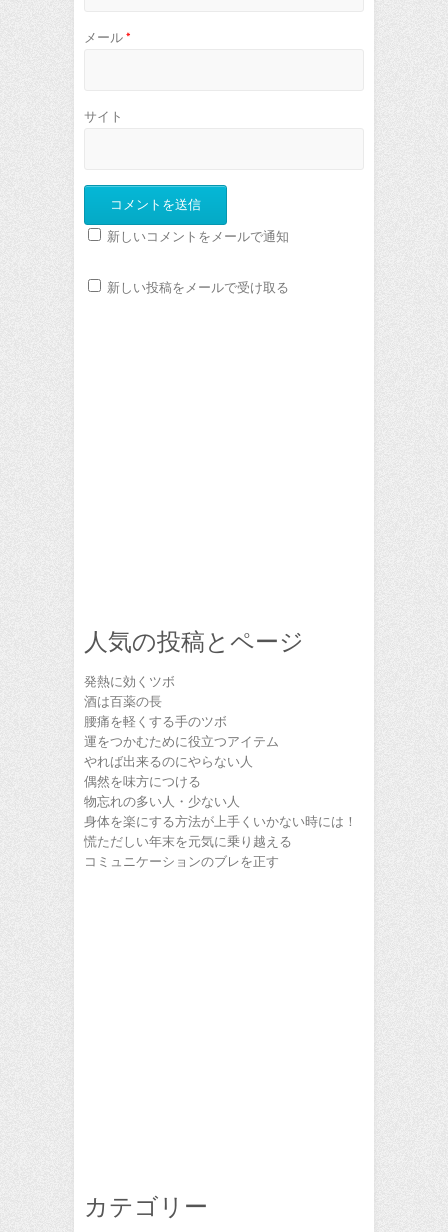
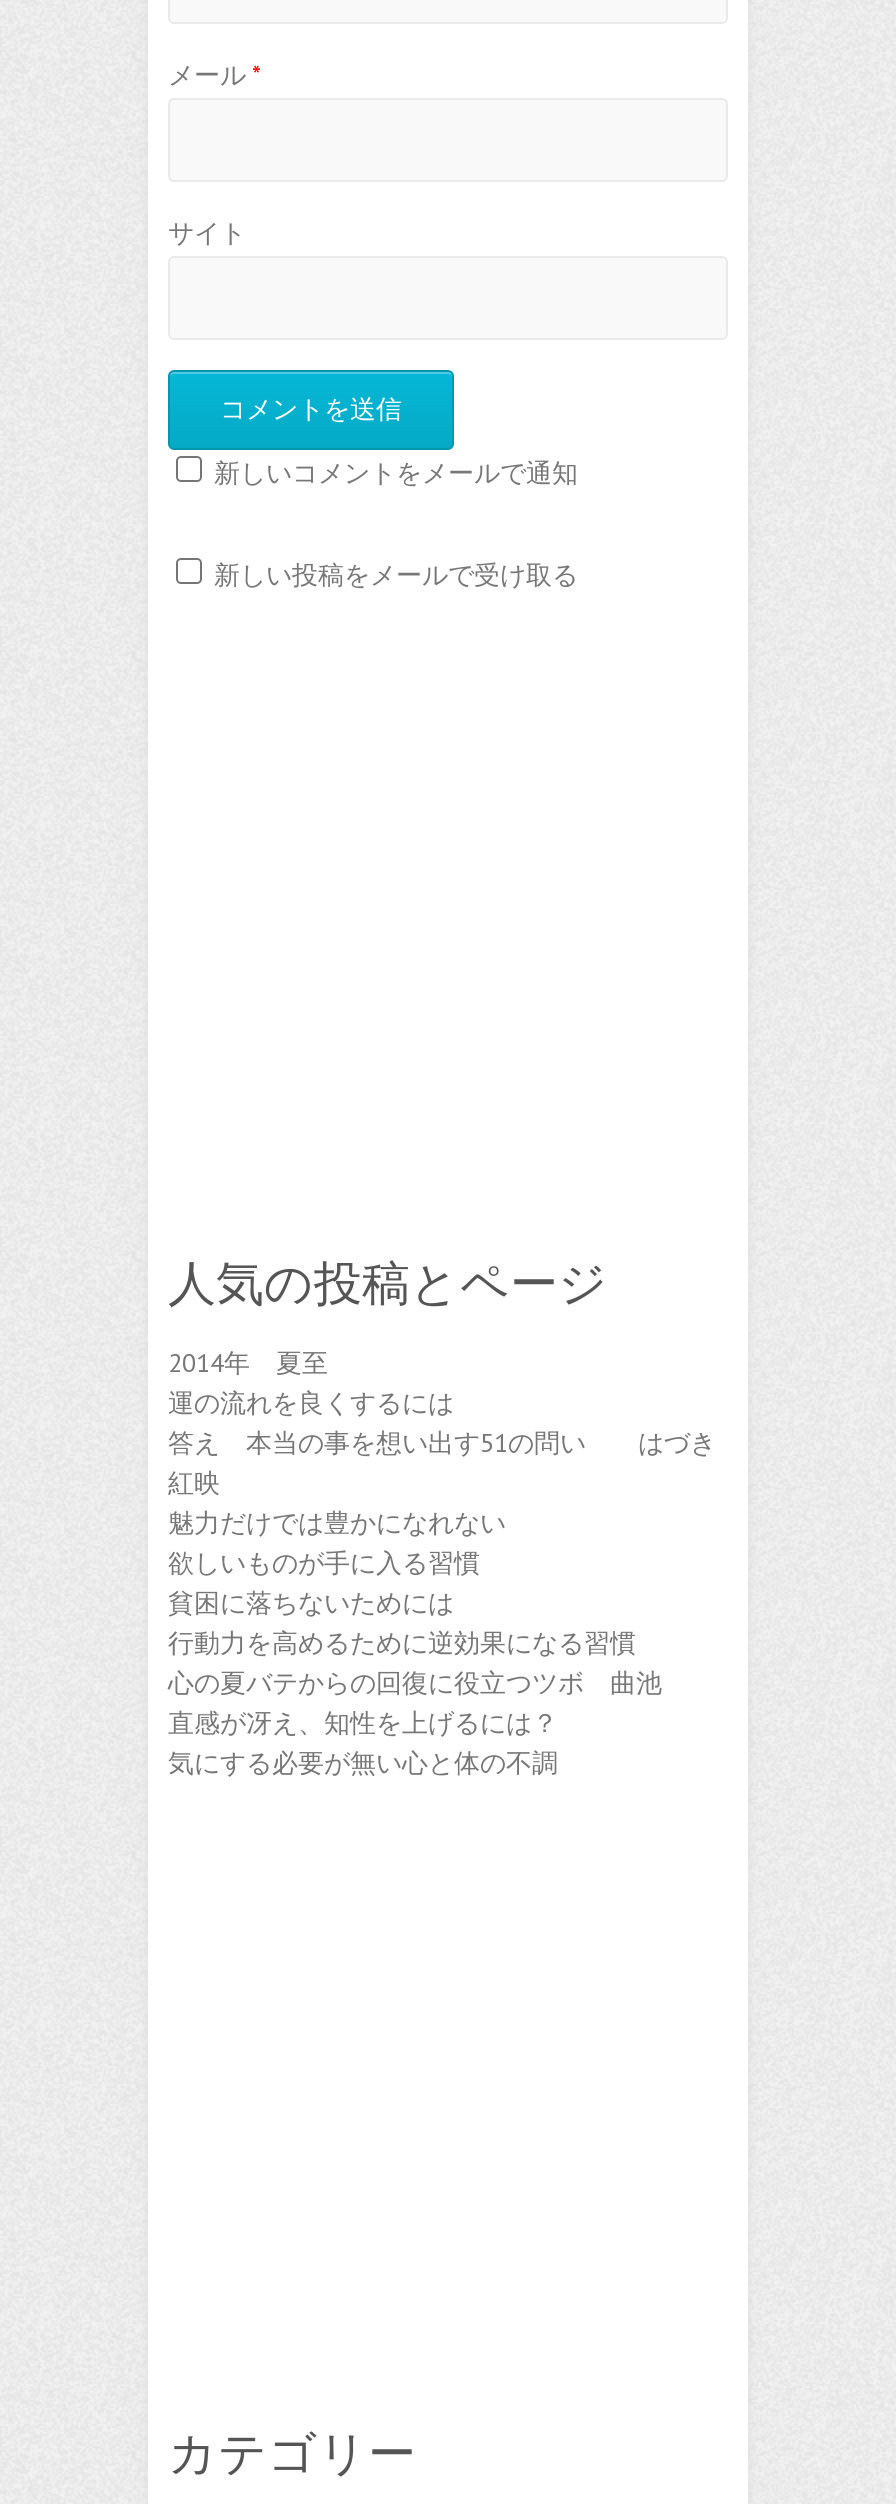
[84,673,357,870] 発熱に効くツボ | 酒は百薬の長 | 腰痛を軽くする手のツボ | 運をつかむために役立つアイテム | やれば出来るのにやらない人 | 偶然を味方につける | 物忘れの多い人・少ない人 | 身体を楽にする方法が上手くいかない時には！ | 慌ただしい年末を元気に乗り越える | コミュニケーションのブレを正す -> [168,1346,716,1780] 2014年 夏至 | 運の流れを良くするには | 答え 本当の事を想い出す51の問い はづき | 紅映 | 魅力だけでは豊かになれない | 欲しいものが手に入る習慣 | 貧困に落ちないためには | 行動力を高めるために逆効果になる習慣 | 心の夏バテからの回復に役立つツボ 曲池 | 直感が冴え、知性を上げるには？ | 気にする必要が無い心と体の不調

